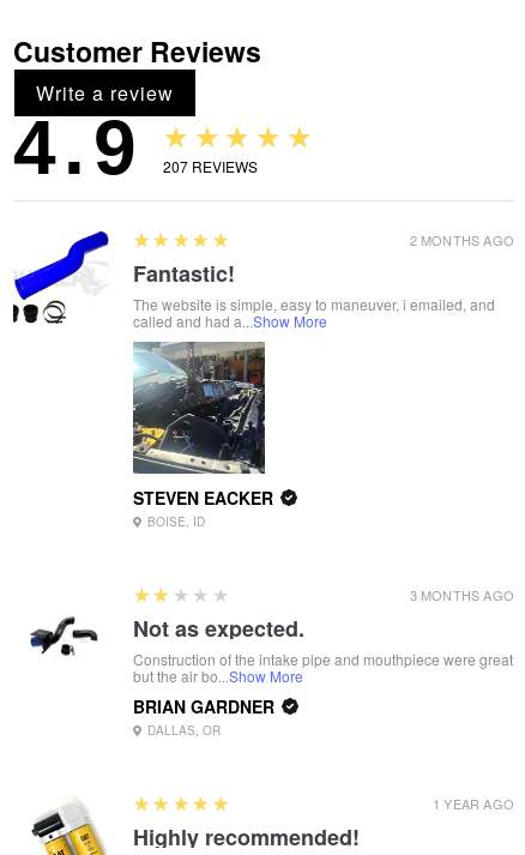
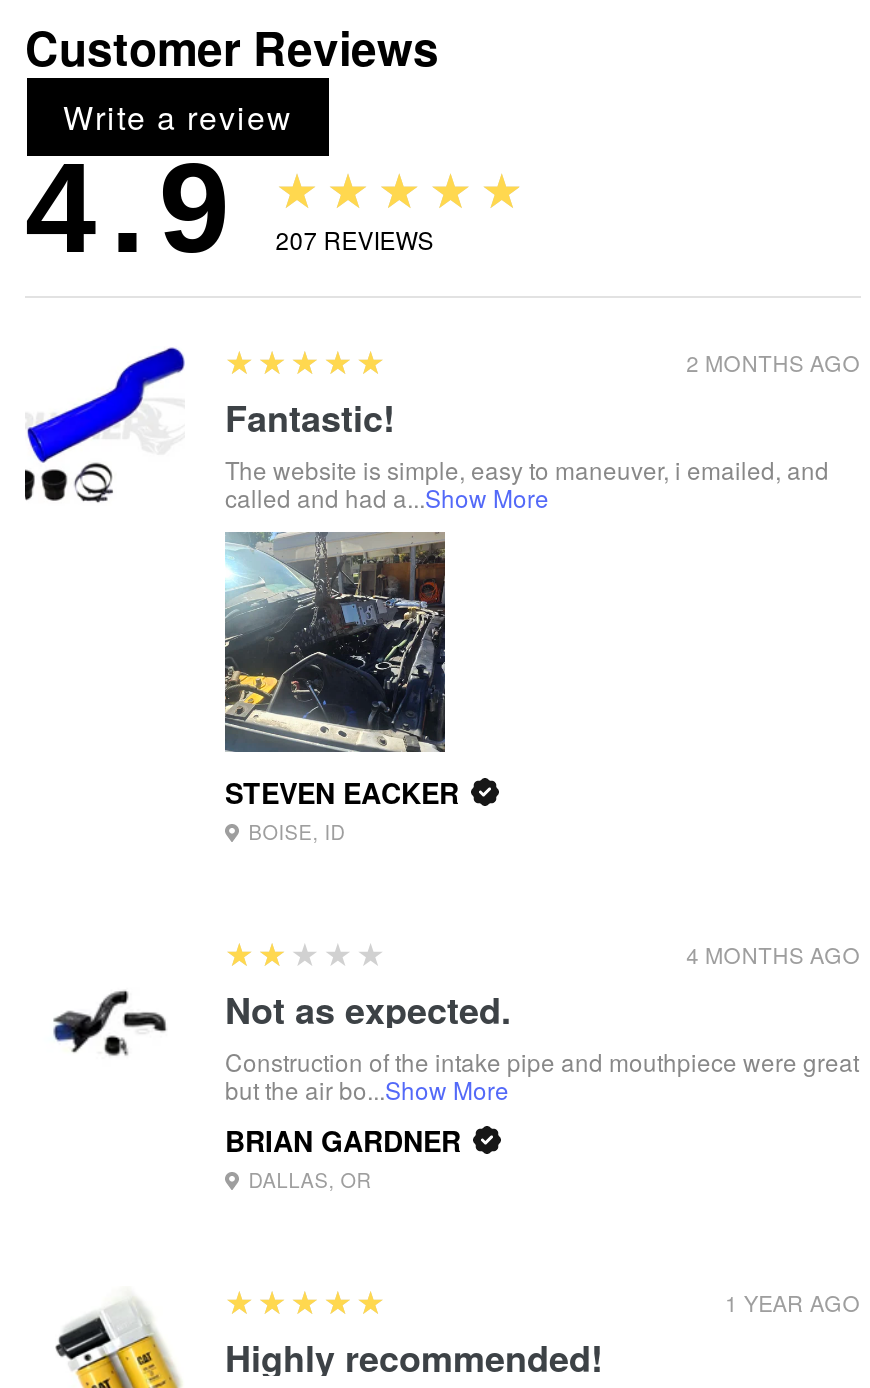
[409,585,514,604] 3 MONTHS AGO -> [686,938,861,970] 4 MONTHS AGO

